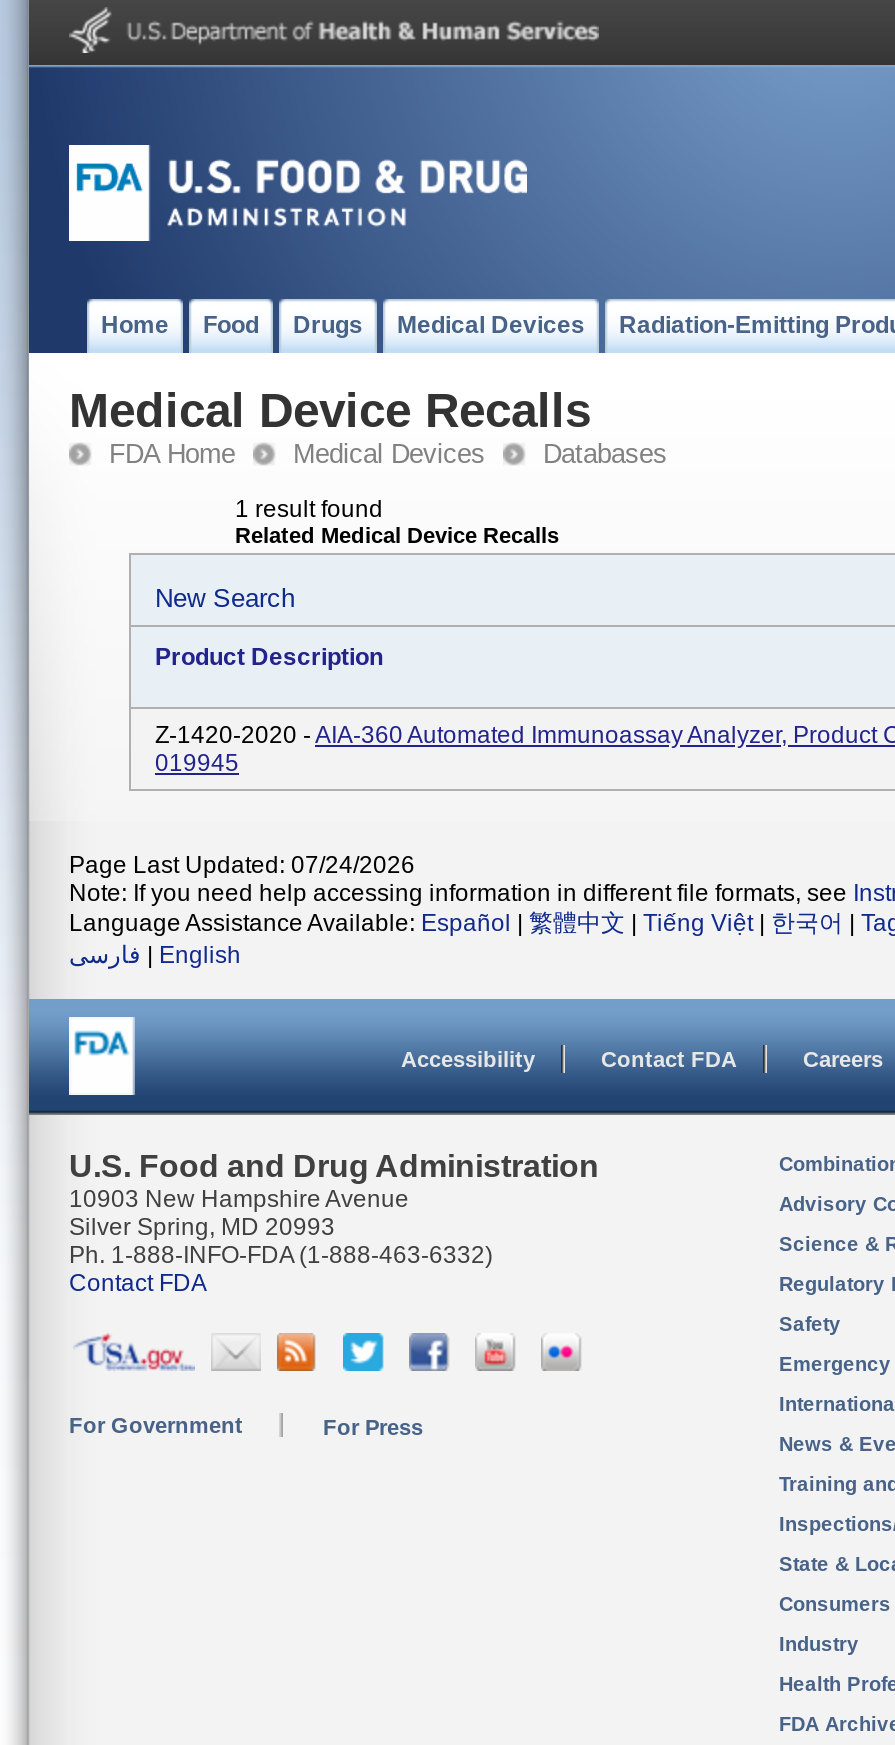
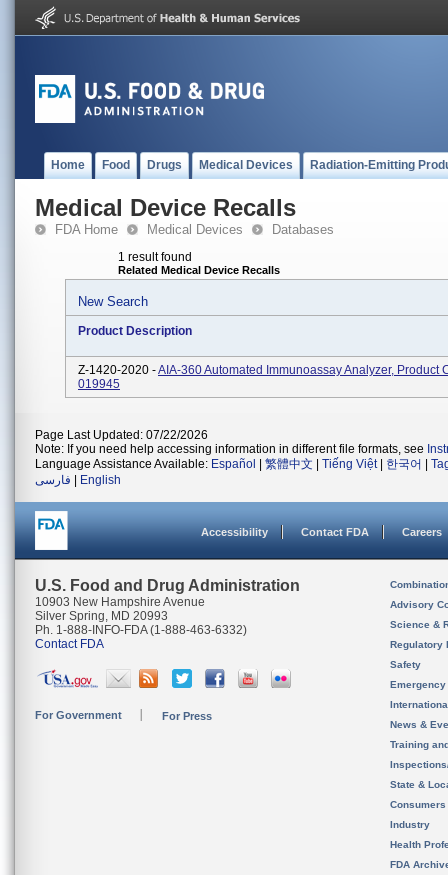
[69,851,415,879] Page Last Updated: 07/24/2026 -> [35,428,208,442] Page Last Updated: 07/22/2026

